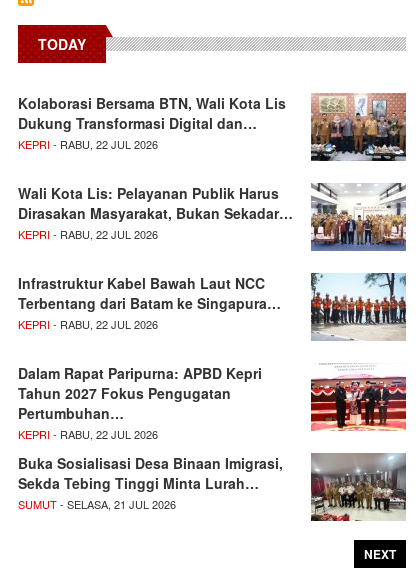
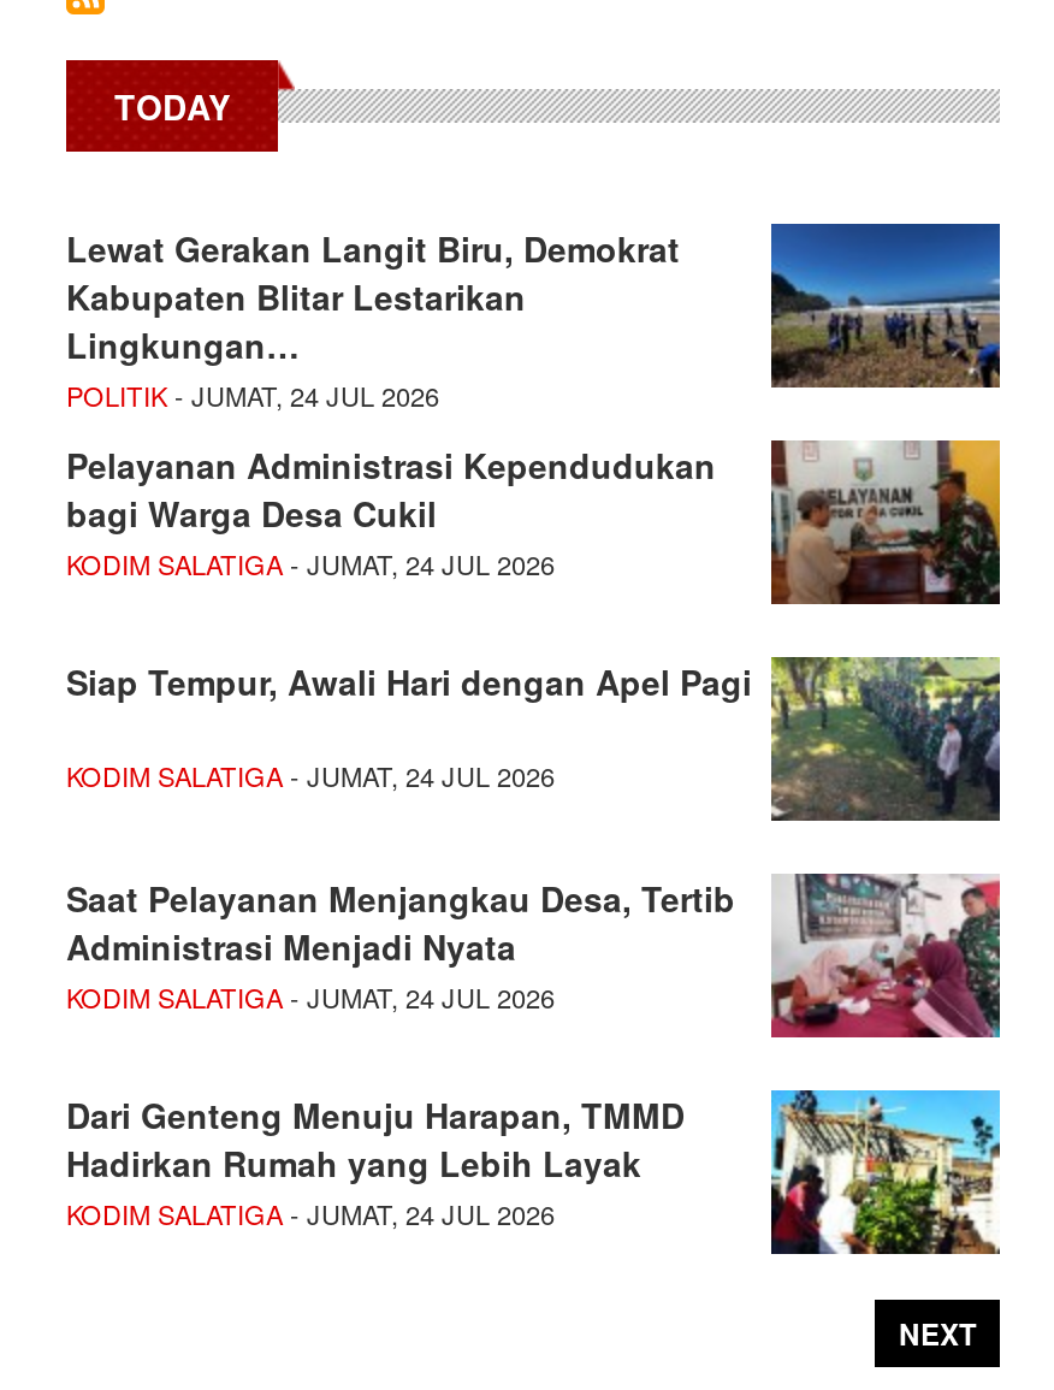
[18,92,407,511] [image] | Kolaborasi Bersama BTN, Wali Kota Lis | Dukung Transformasi Digital dan… | KEPRI - RABU, 22 JUL 2026 | Wali Kota Lis: Pelayanan Publik Harus | Dirasakan Masyarakat, Bukan Sekadar… | KEPRI - RABU, 22 JUL 2026 | Infrastruktur Kabel Bawah Laut NCC | Terbentang dari Batam ke Singapura… | KEPRI - RABU, 22 JUL 2026 | Dalam Rapat Paripurna: APBD Kepri | Tahun 2027 Fokus Pengugatan | Pertumbuhan… | KEPRI - RABU, 22 JUL 2026 | Buka Sosialisasi Desa Binaan Imigrasi, | Sekda Tebing Tinggi Minta Lurah… | SUMUT - SELASA, 21 JUL 2026 -> [66,221,1002,1231] [image] | Lewat Gerakan Langit Biru, Demokrat | Kabupaten Blitar Lestarikan | Lingkungan… | POLITIK - JUMAT, 24 JUL 2026 | Pelayanan Administrasi Kependudukan | bagi Warga Desa Cukil | KODIM SALATIGA - JUMAT, 24 JUL 2026 | Siap Tempur, Awali Hari dengan Apel Pagi | KODIM SALATIGA - JUMAT, 24 JUL 2026 | Saat Pelayanan Menjangkau Desa, Tertib | Administrasi Menjadi Nyata | KODIM SALATIGA - JUMAT, 24 JUL 2026 | Dari Genteng Menuju Harapan, TMMD | Hadirkan Rumah yang Lebih Layak | KODIM SALATIGA - JUMAT, 24 JUL 2026
[310,182,407,252] [image] -> [769,438,1002,607] [image]
[310,273,406,341] [image] -> [771,655,1002,823] [image]
[310,364,407,431] [image] -> [769,871,1002,1040] [image]
[310,452,407,522] [image] -> [769,1088,1002,1256] [image]

